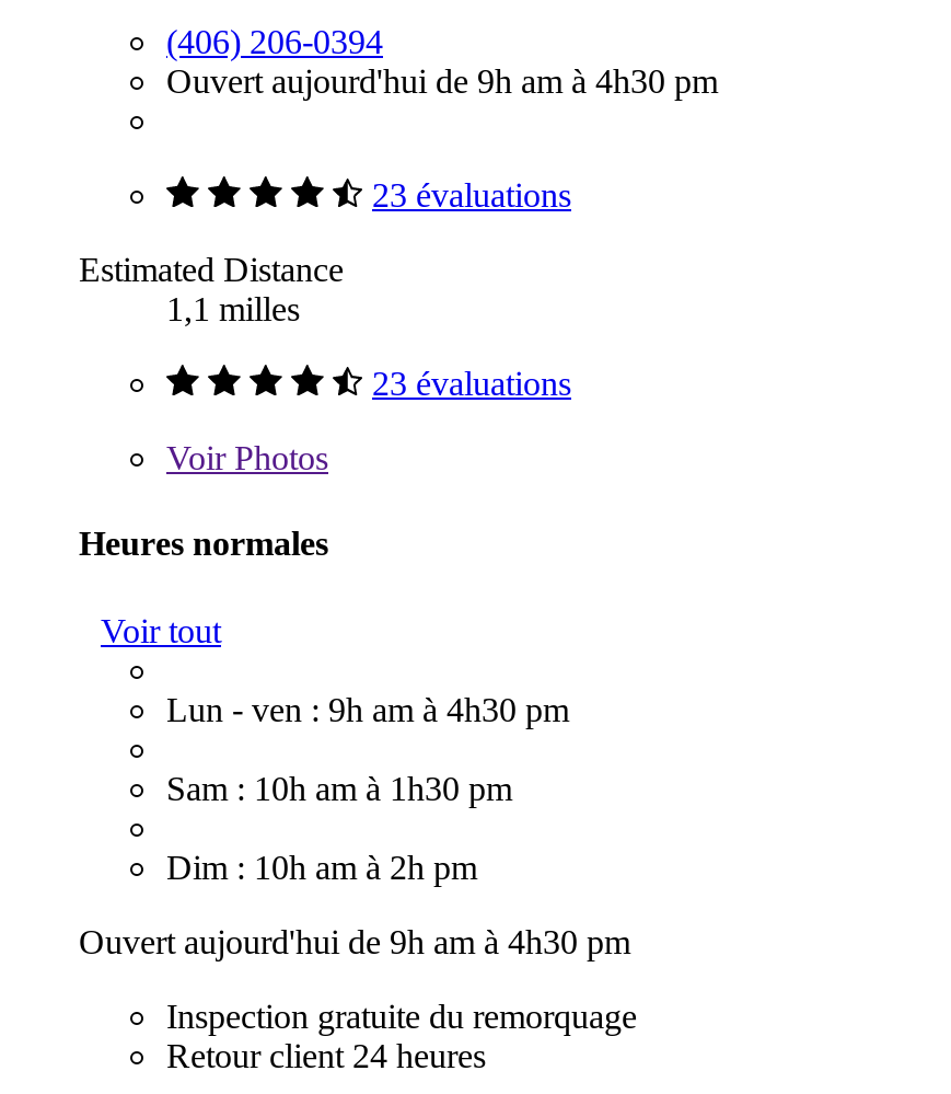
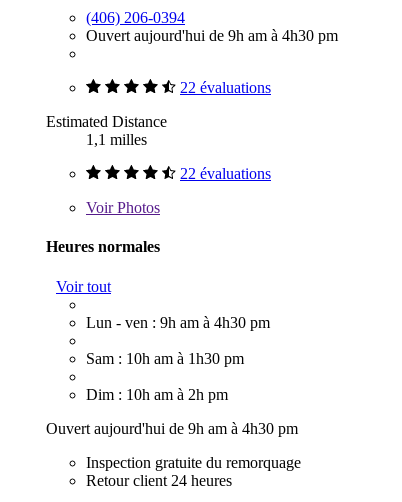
[372,176,571,214] 23 évaluations -> [180,79,271,96] 22 évaluations
[372,365,571,402] 23 évaluations -> [180,165,271,182] 22 évaluations

